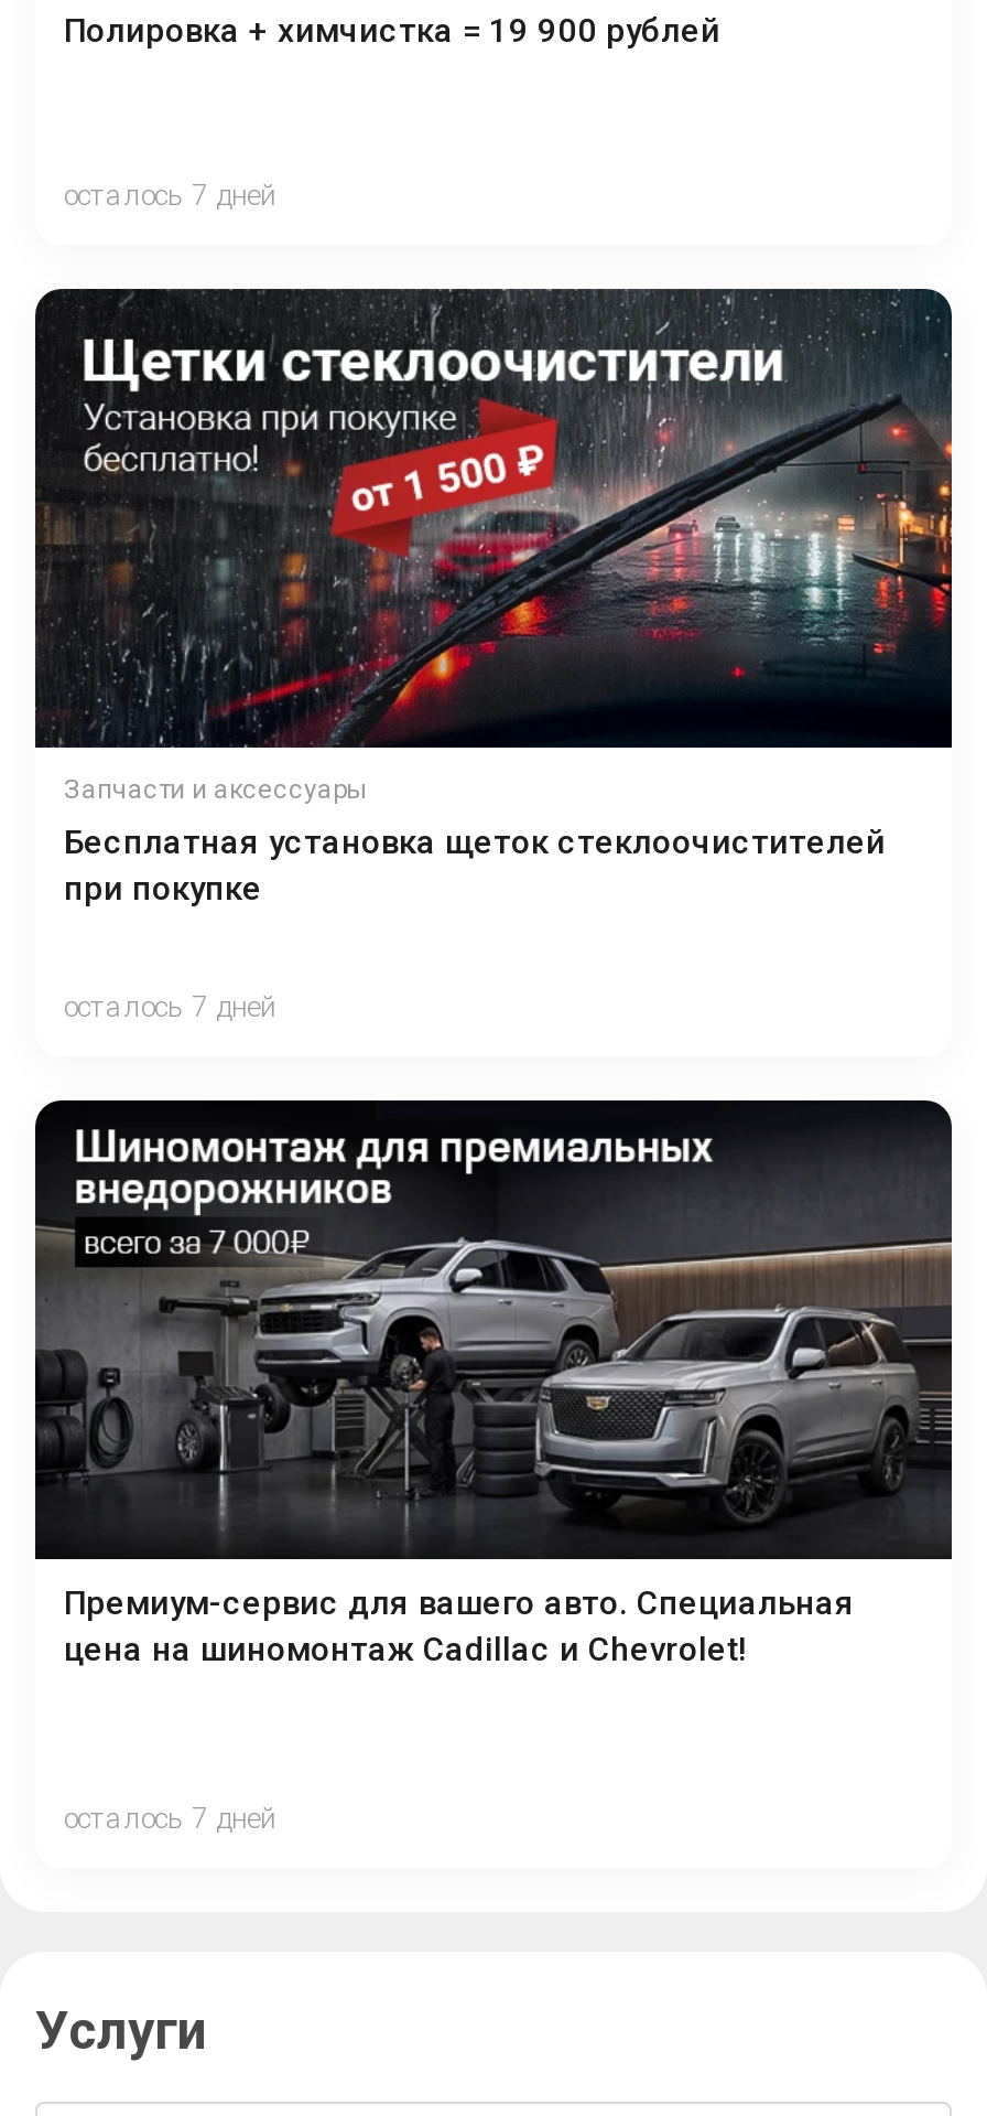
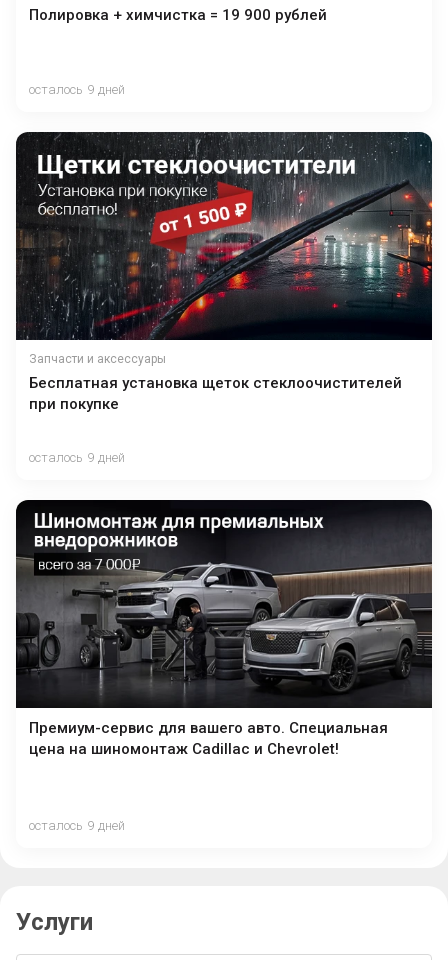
[64,179,275,212] осталось 7 дней -> [29,82,125,97] осталось 9 дней
[64,990,275,1023] осталось 7 дней -> [29,450,125,465] осталось 9 дней
[64,1802,275,1835] осталось 7 дней -> [29,818,125,833] осталось 9 дней

